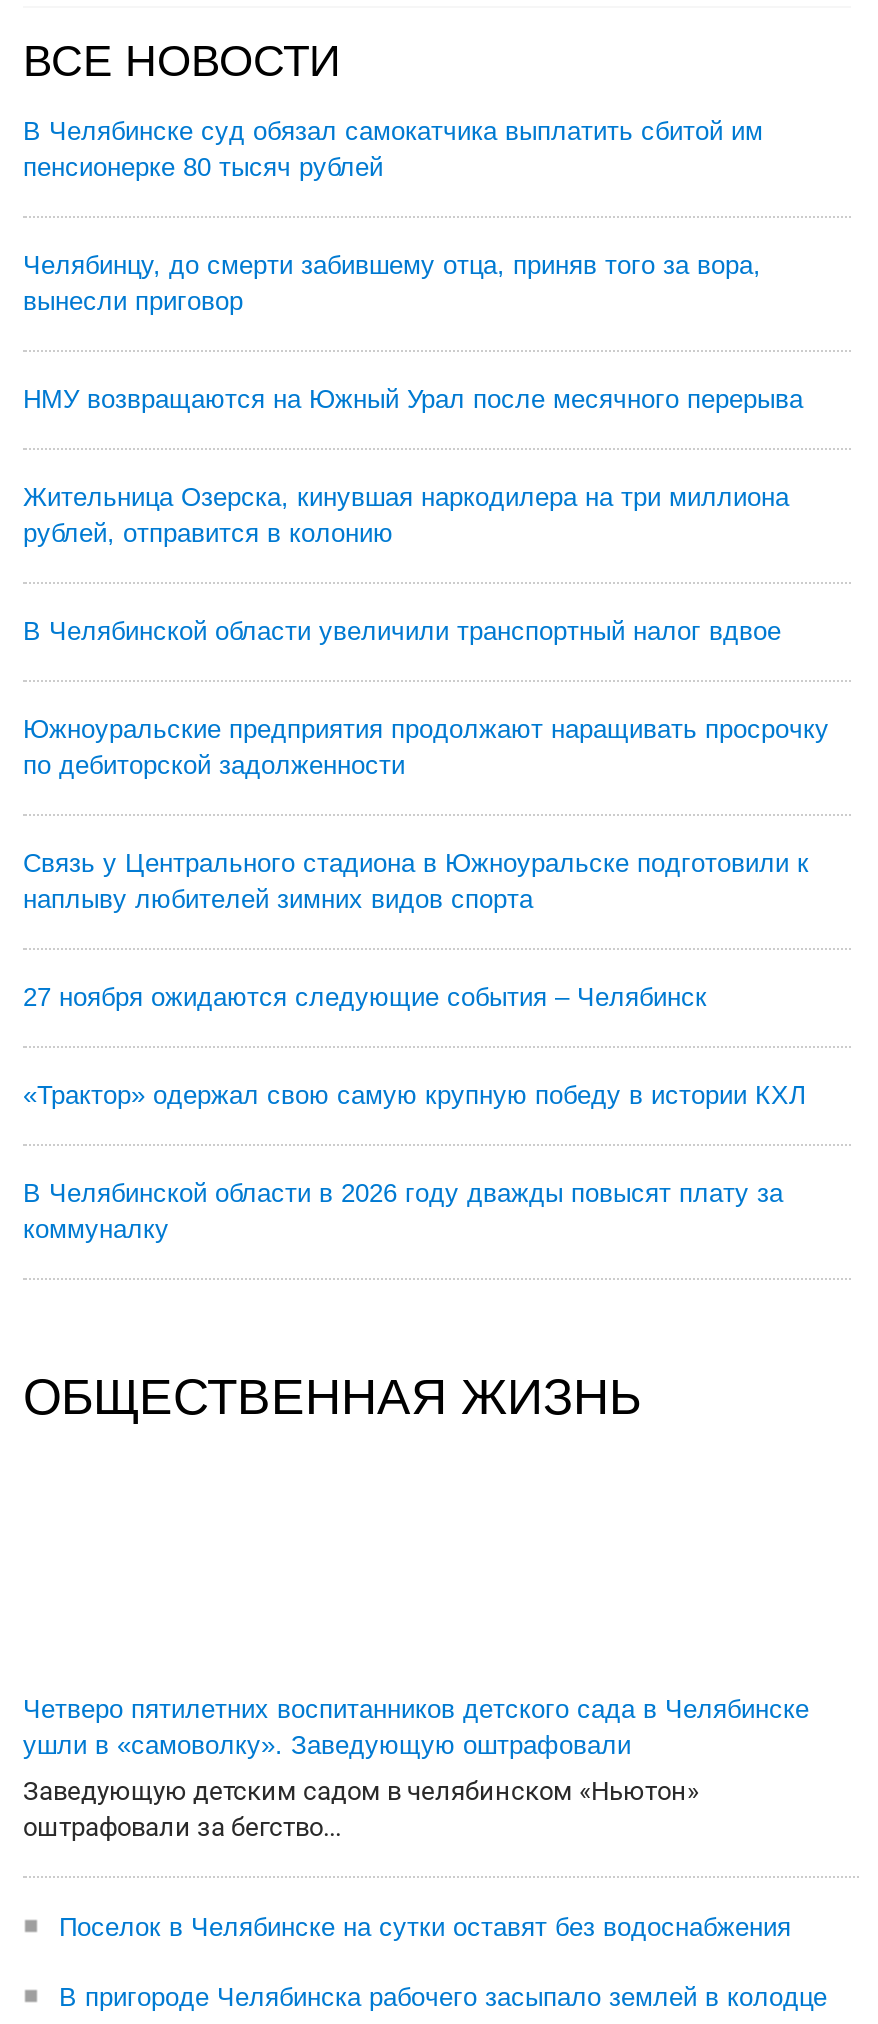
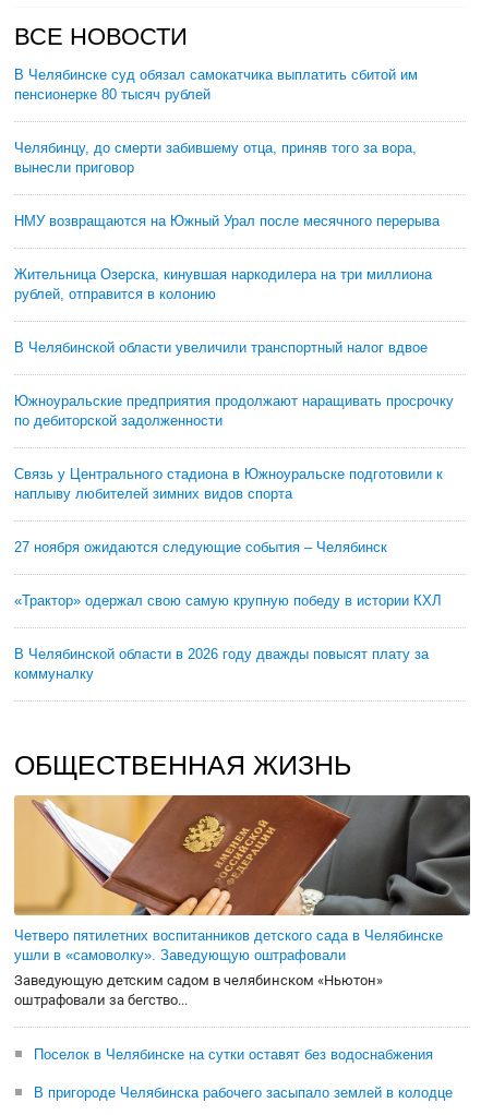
none -> [13,794,471,916] [image]

